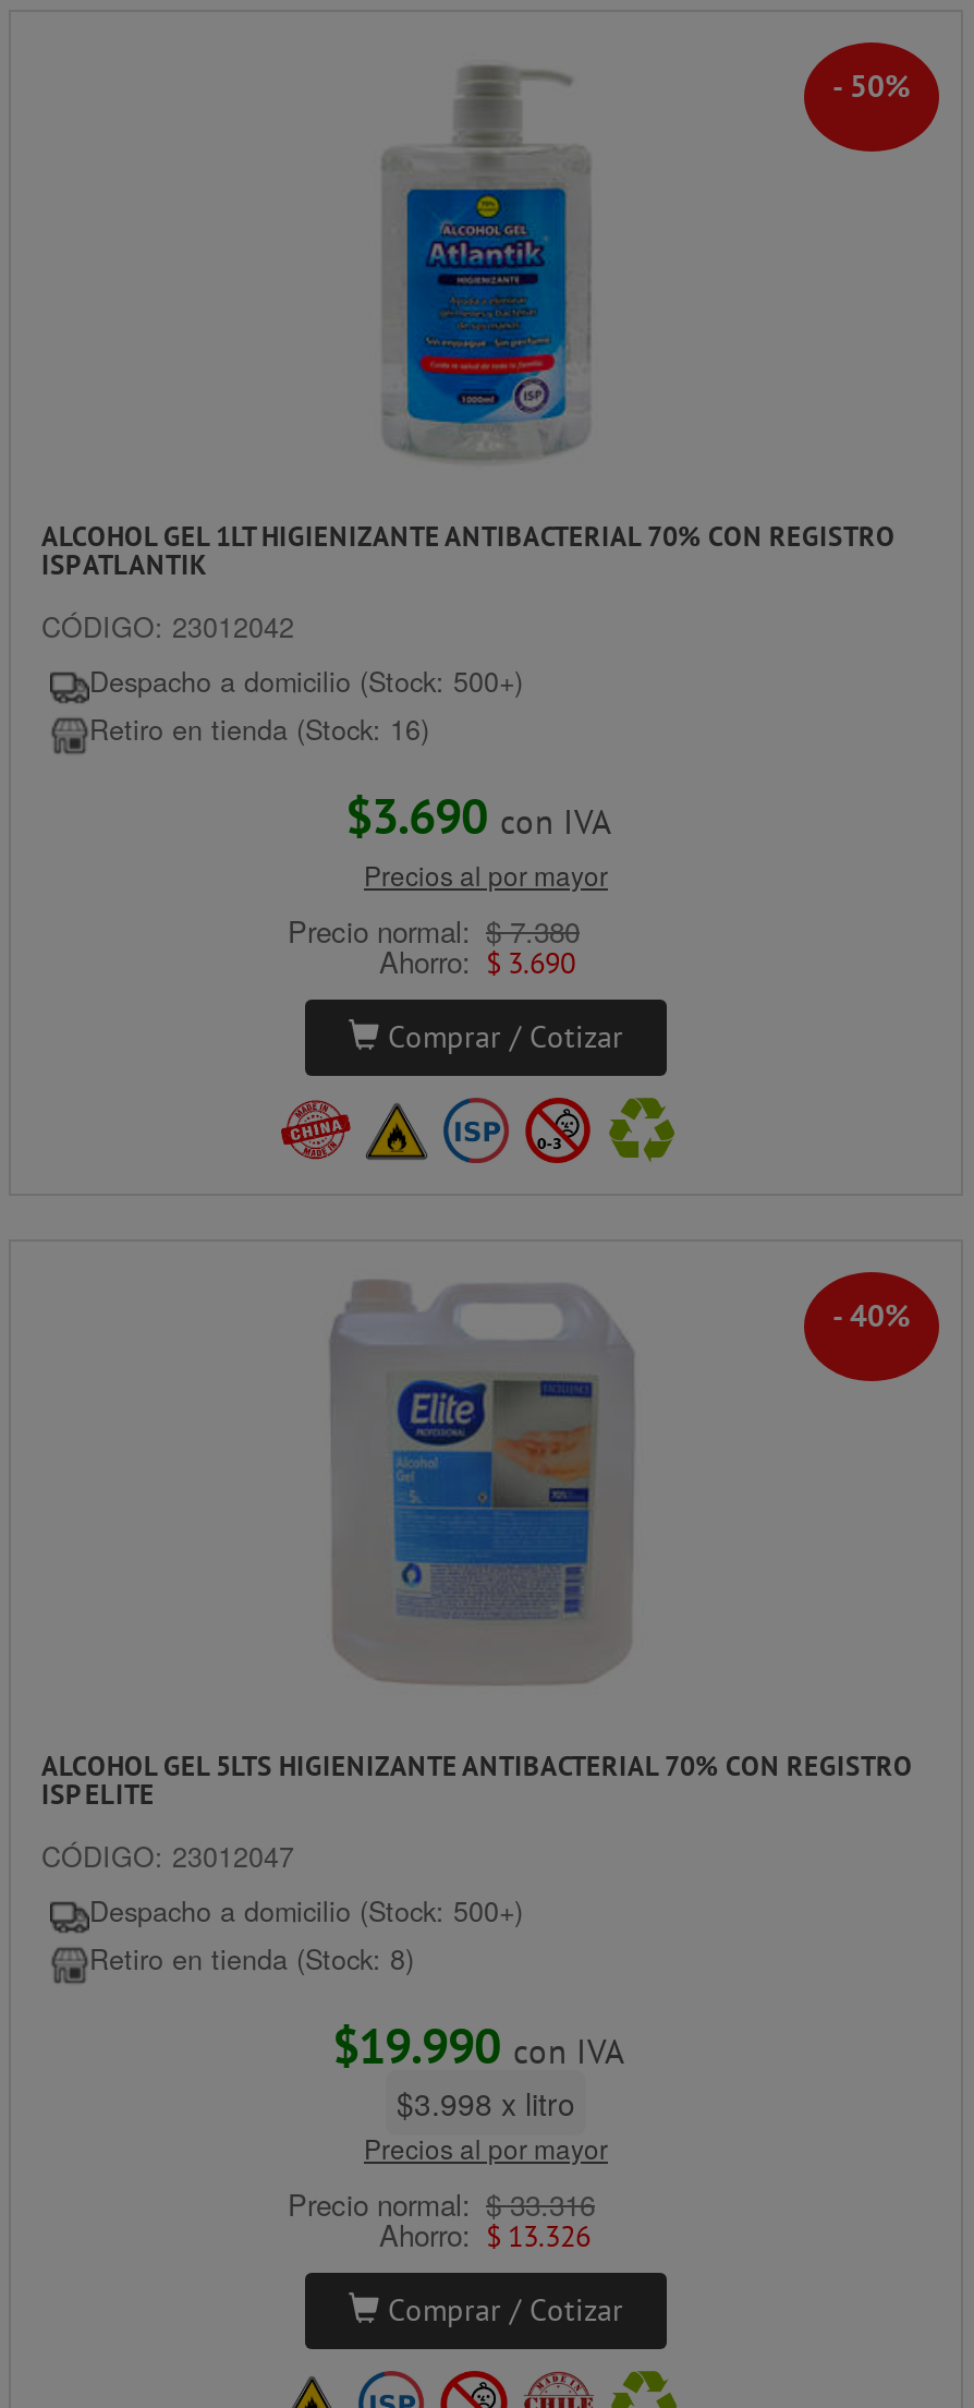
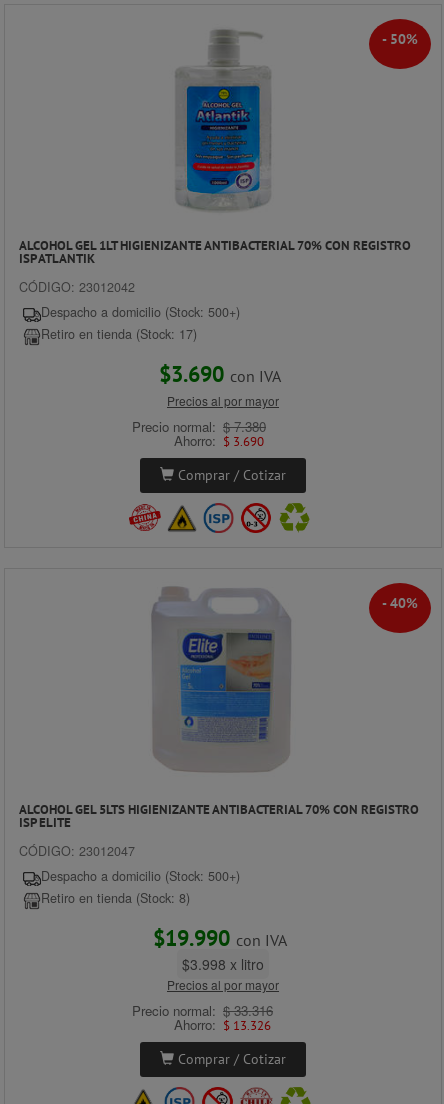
[89,711,429,750] Retiro en tienda (Stock: 16) -> [41,325,197,343] Retiro en tienda (Stock: 17)

